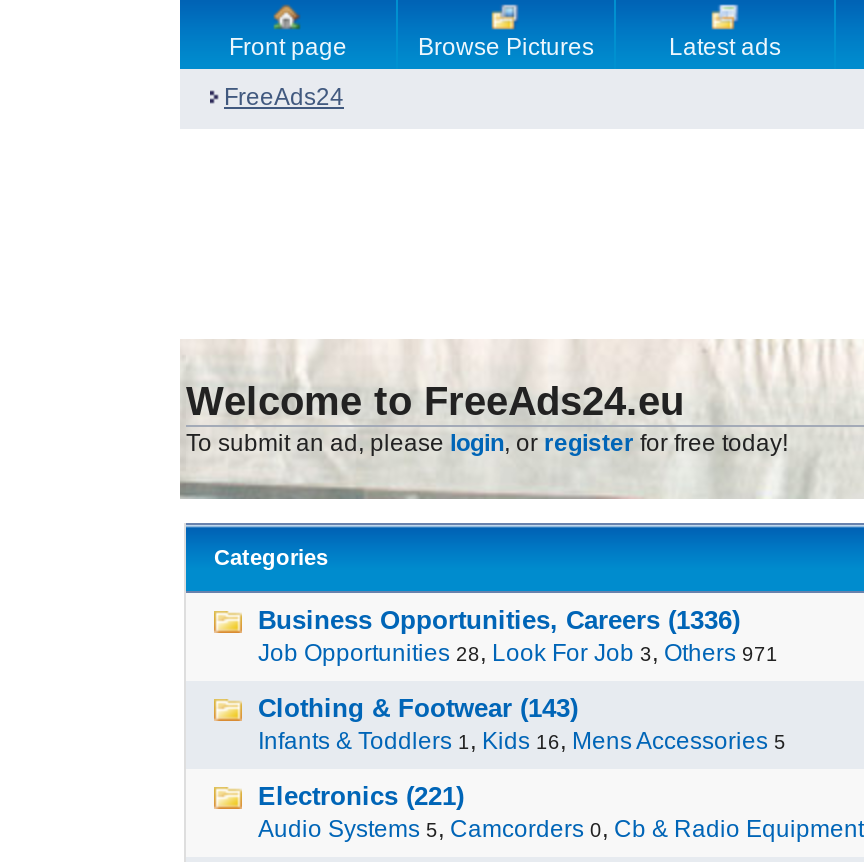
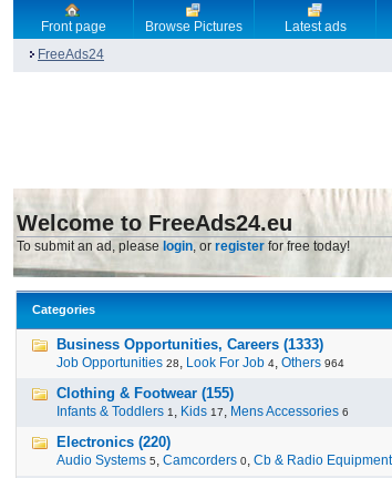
[258,605,740,635] Business Opportunities, Careers (1336) -> [56,336,323,353] Business Opportunities, Careers (1333)
[258,639,778,667] Job Opportunities 28, Look For Job 3, Others 971 -> [56,355,344,370] Job Opportunities 28, Look For Job 4, Others 964
[258,693,578,723] Clothing & Footwear (143) -> [56,385,234,401] Clothing & Footwear (155)
[258,727,786,755] Infants & Toddlers 1, Kids 16, Mens Accessories 5 -> [56,404,349,419] Infants & Toddlers 1, Kids 17, Mens Accessories 6
[258,781,464,811] Electronics (221) -> [56,434,171,450] Electronics (220)

